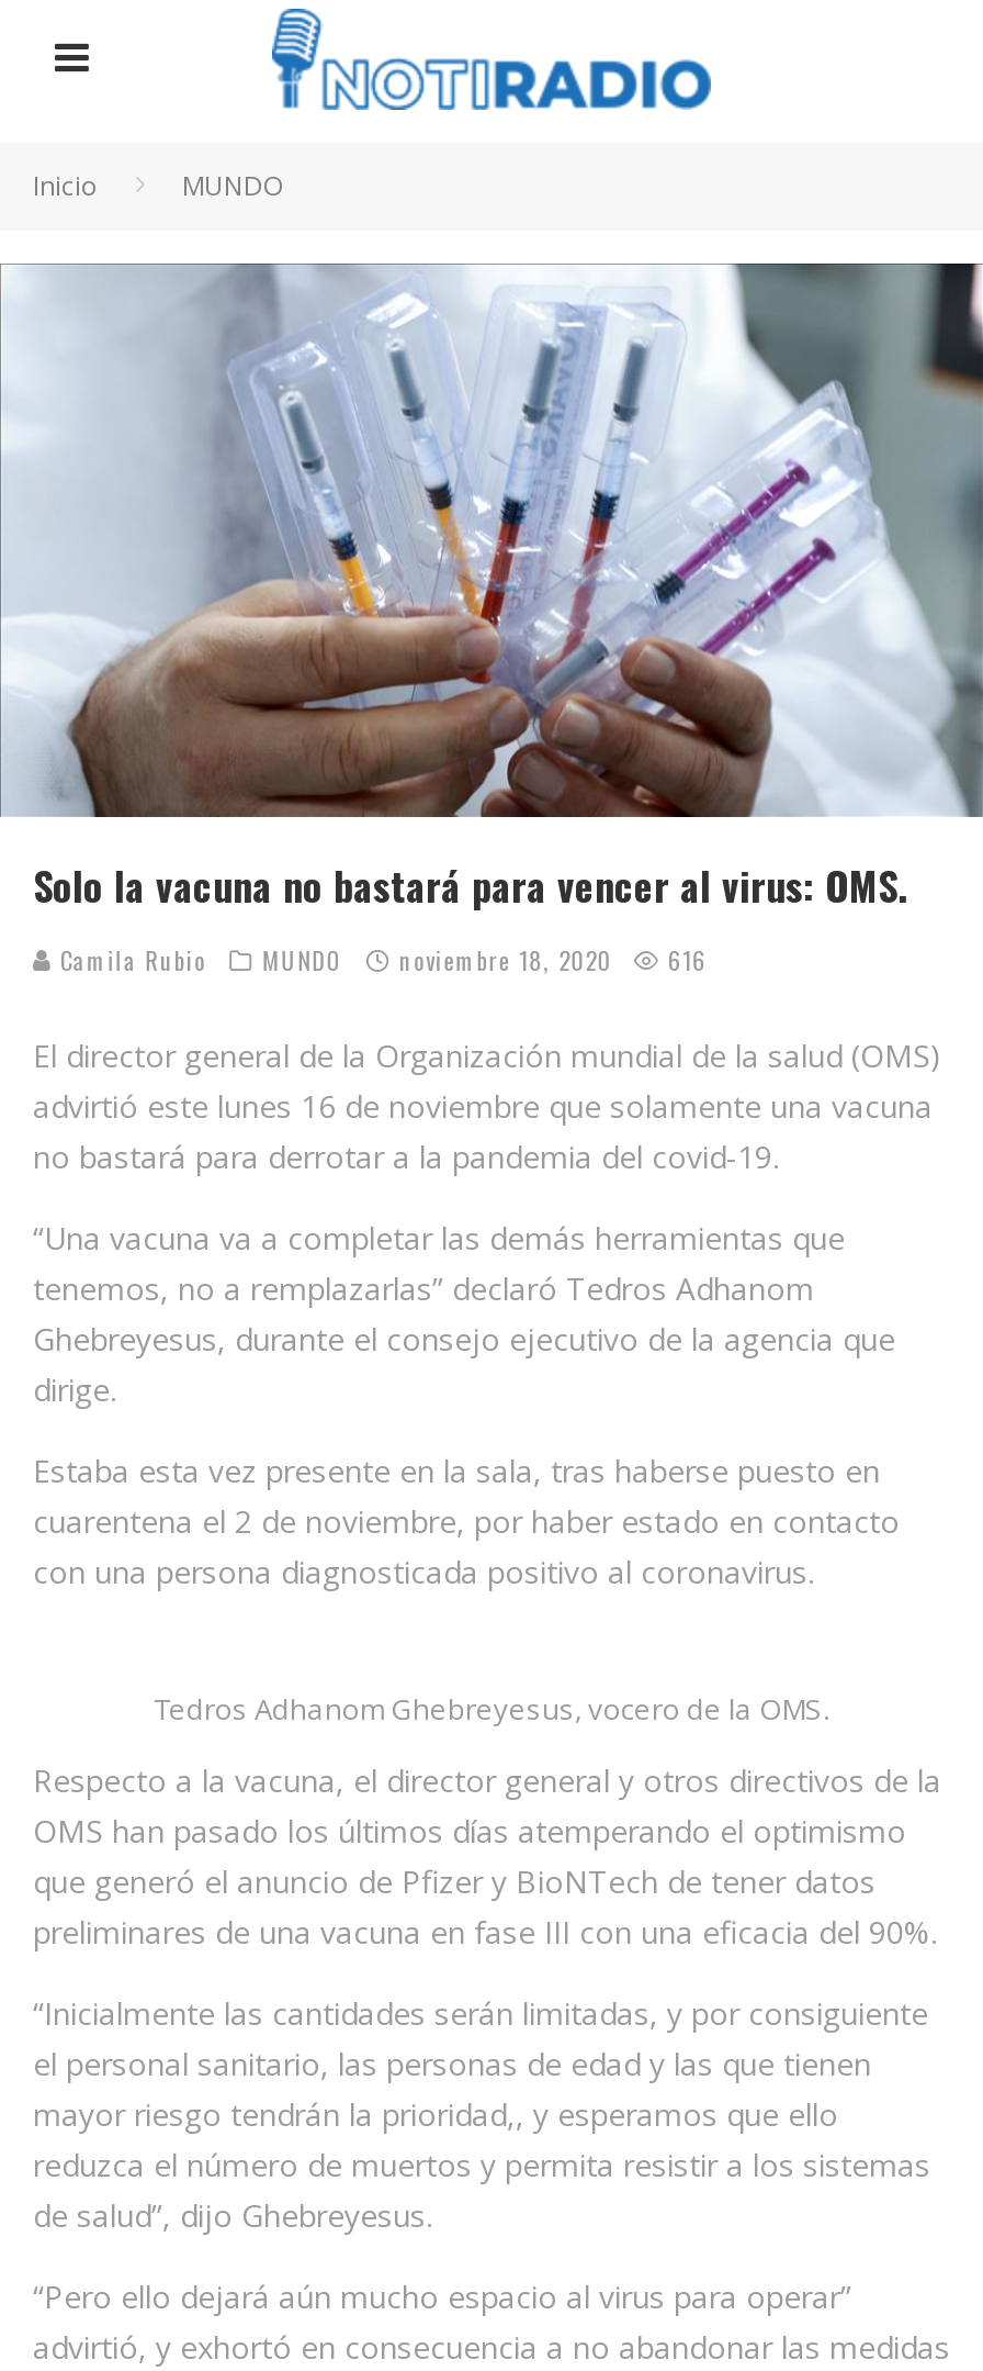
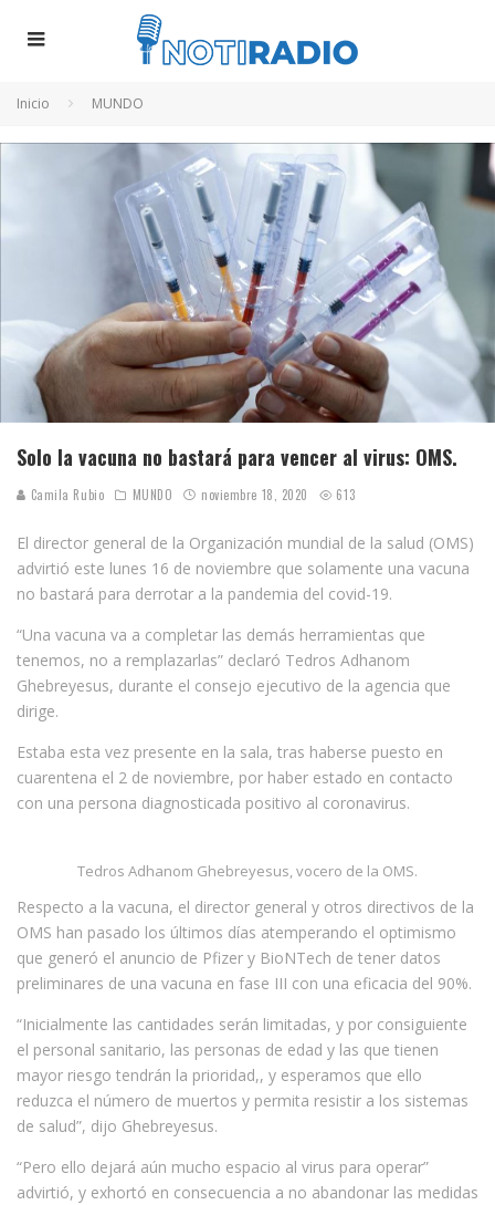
[53,943,707,978] Camila Rubio MUNDO noviembre 18, 2020 616 -> [27,485,355,503] Camila Rubio MUNDO noviembre 18, 2020 613

